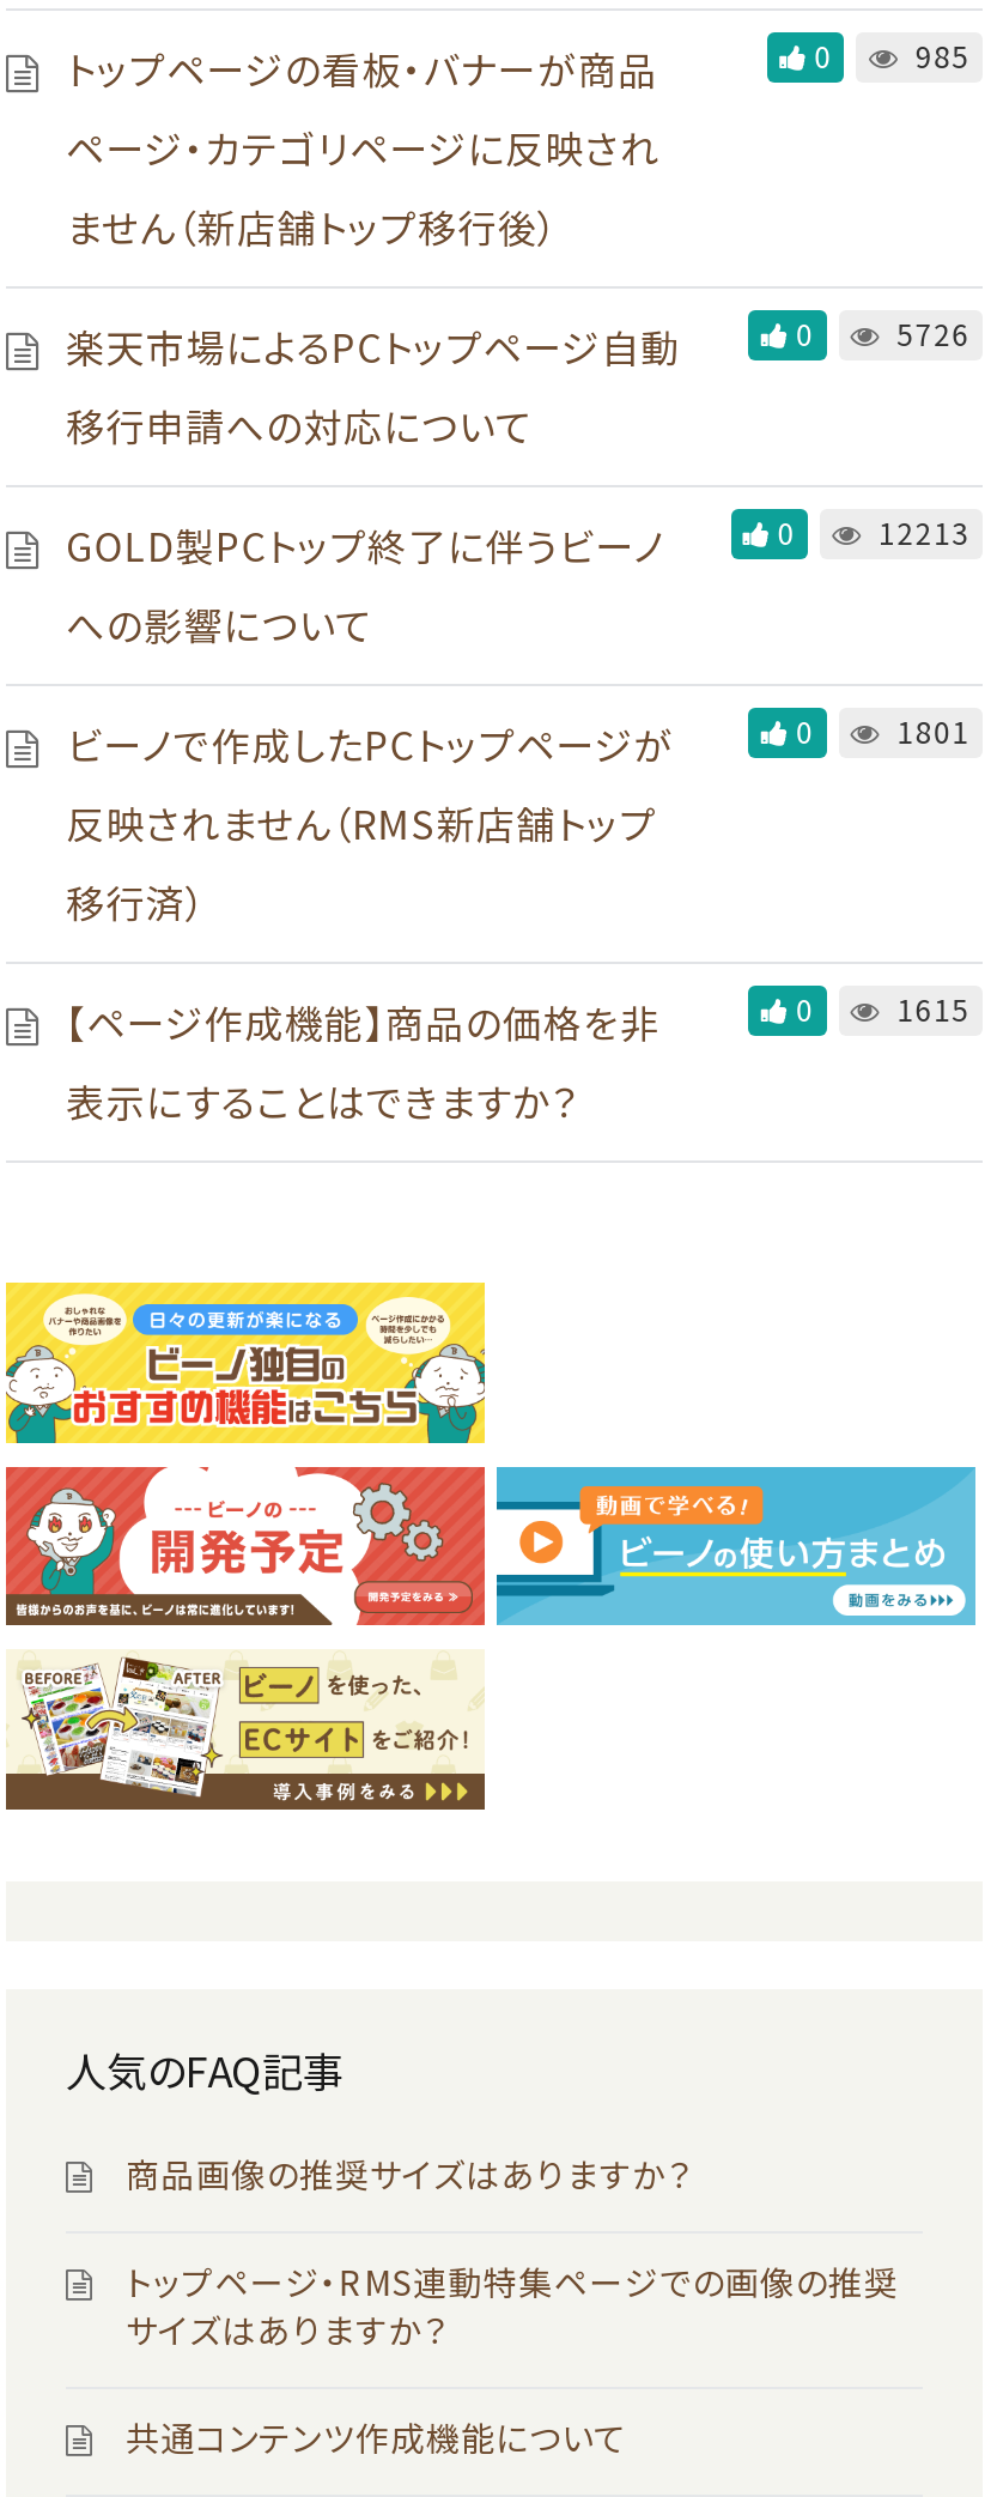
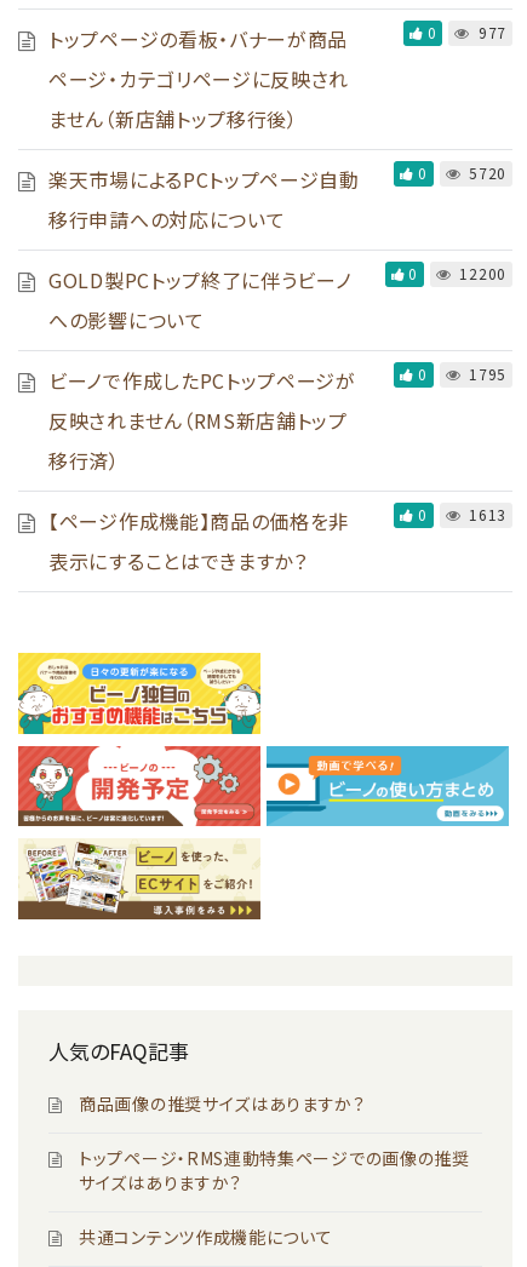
[815,34,971,75] 0 985 -> [427,22,506,42] 0 977
[796,312,971,353] 0 5726 -> [418,162,506,183] 0 5720
[778,511,971,552] 0 12213 -> [409,263,506,283] 0 12200
[796,710,971,751] 0 1801 -> [418,363,506,384] 0 1795
[796,988,971,1029] 0 1615 -> [418,504,506,524] 0 1613

